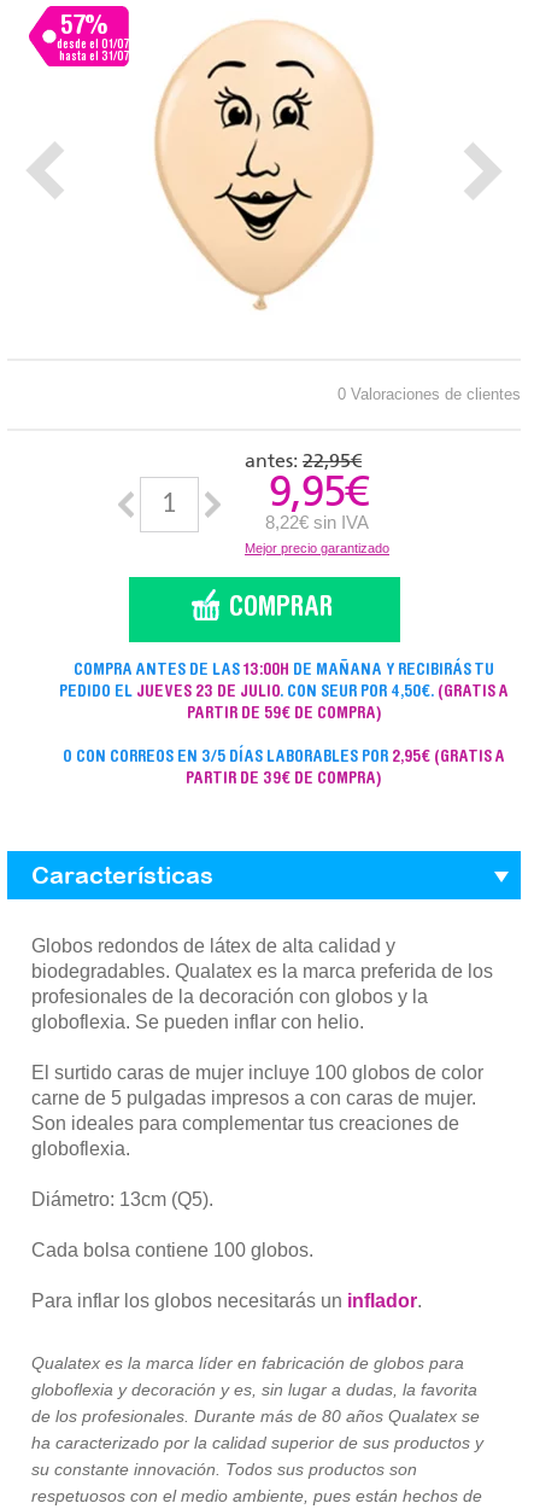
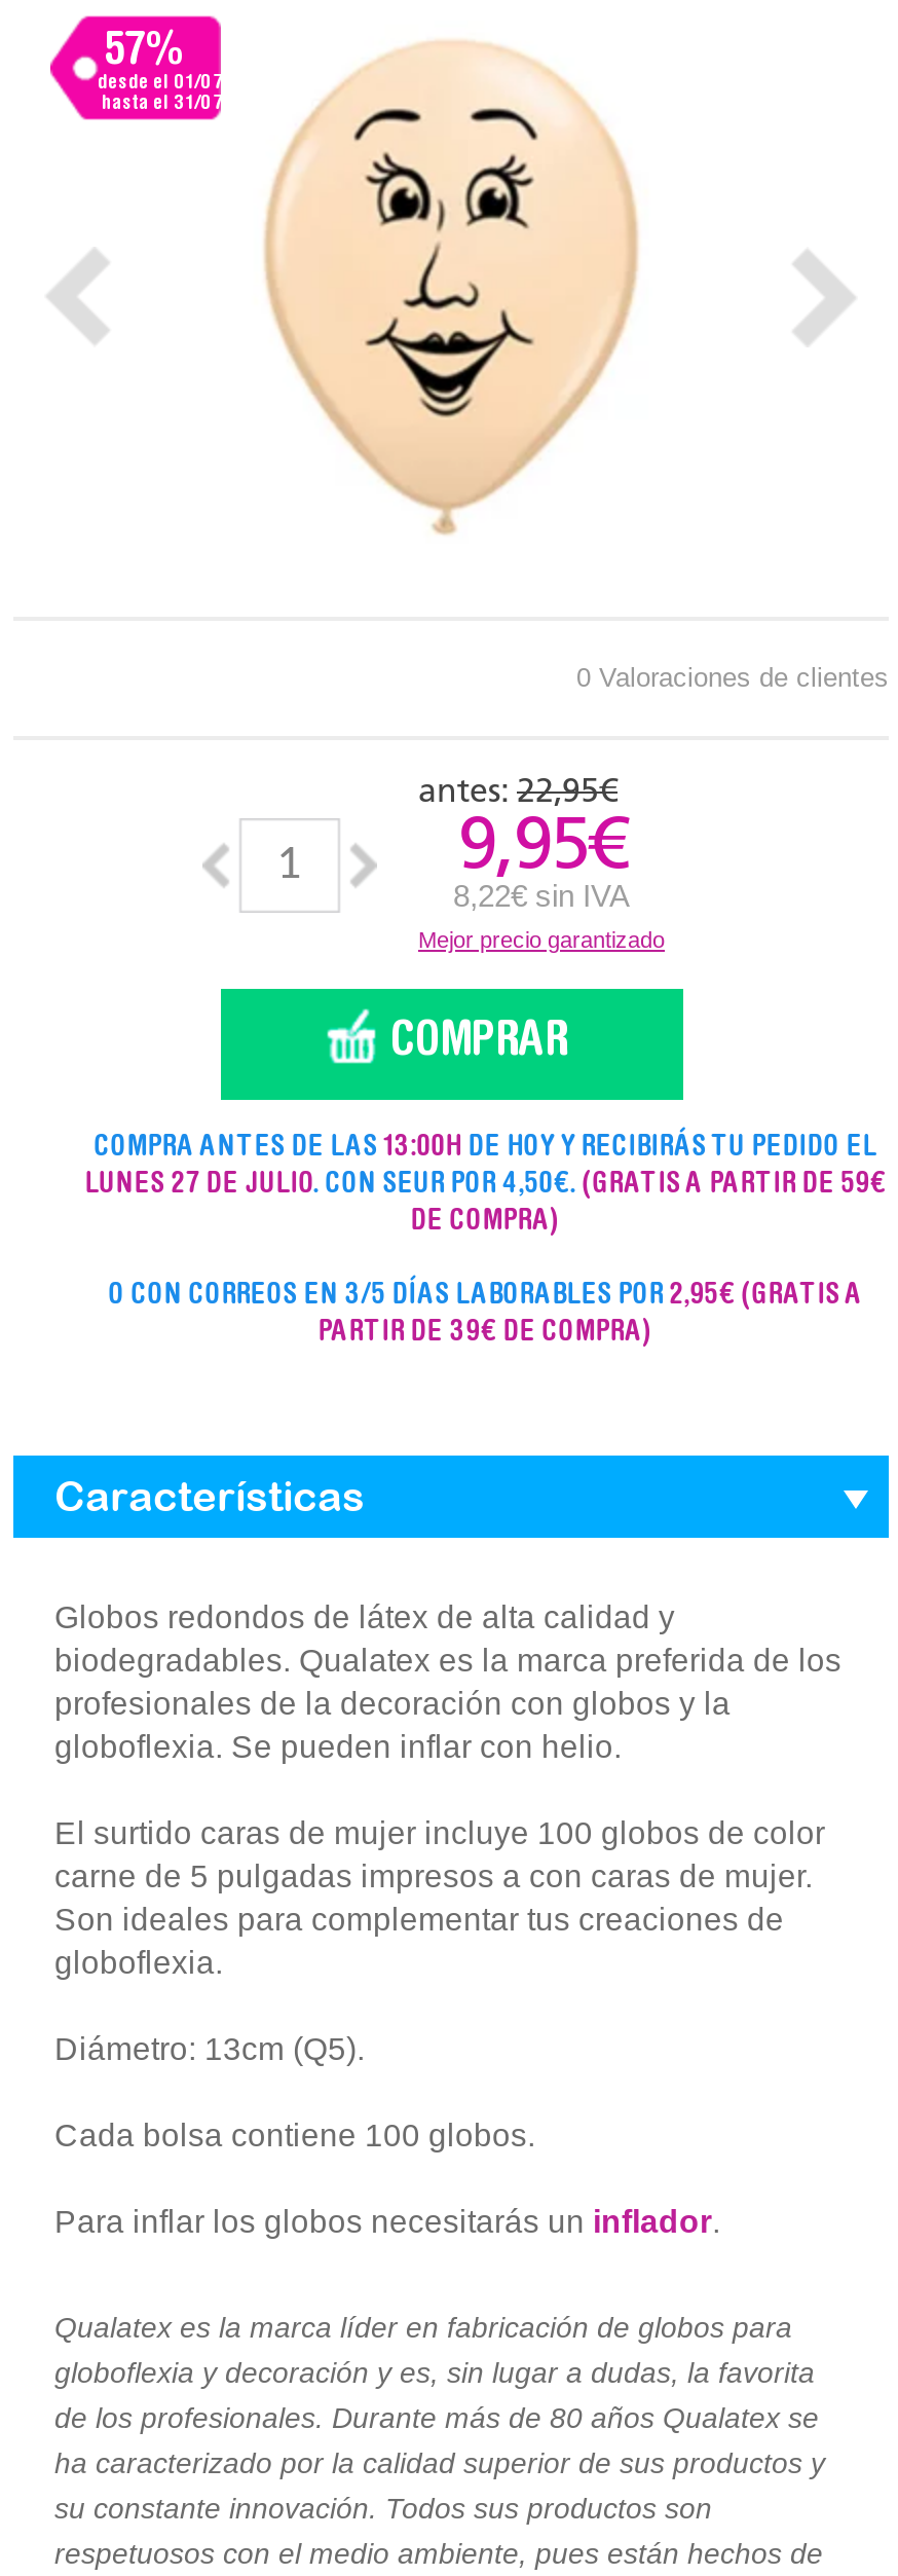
[59,663,509,723] COMPRA ANTES DE LAS 13:00H DE MAÑANA Y RECIBIRÁS TU | PEDIDO EL JUEVES 23 DE JULIO. CON SEUR POR 4,50€. (GRATIS A | PARTIR DE 59€ DE COMPRA) -> [85,1135,886,1238] COMPRA ANTES DE LAS 13:00H DE HOY Y RECIBIRÁS TU PEDIDO EL | LUNES 27 DE JULIO. CON SEUR POR 4,50€. (GRATIS A PARTIR DE 59€ | DE COMPRA)

